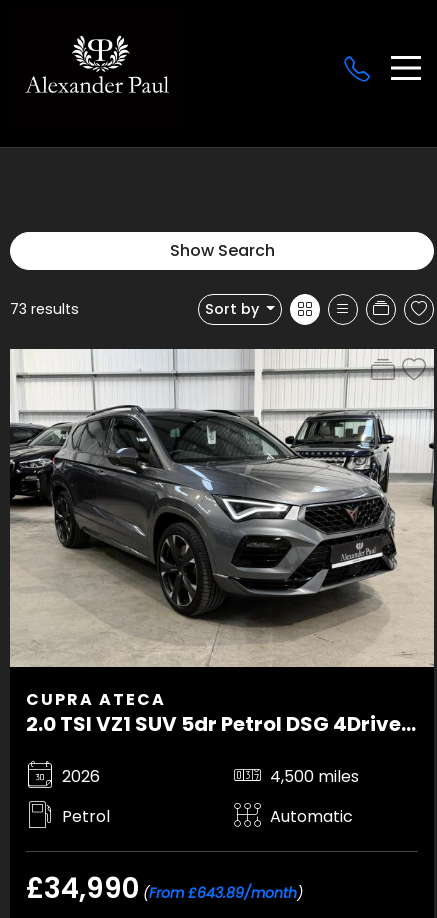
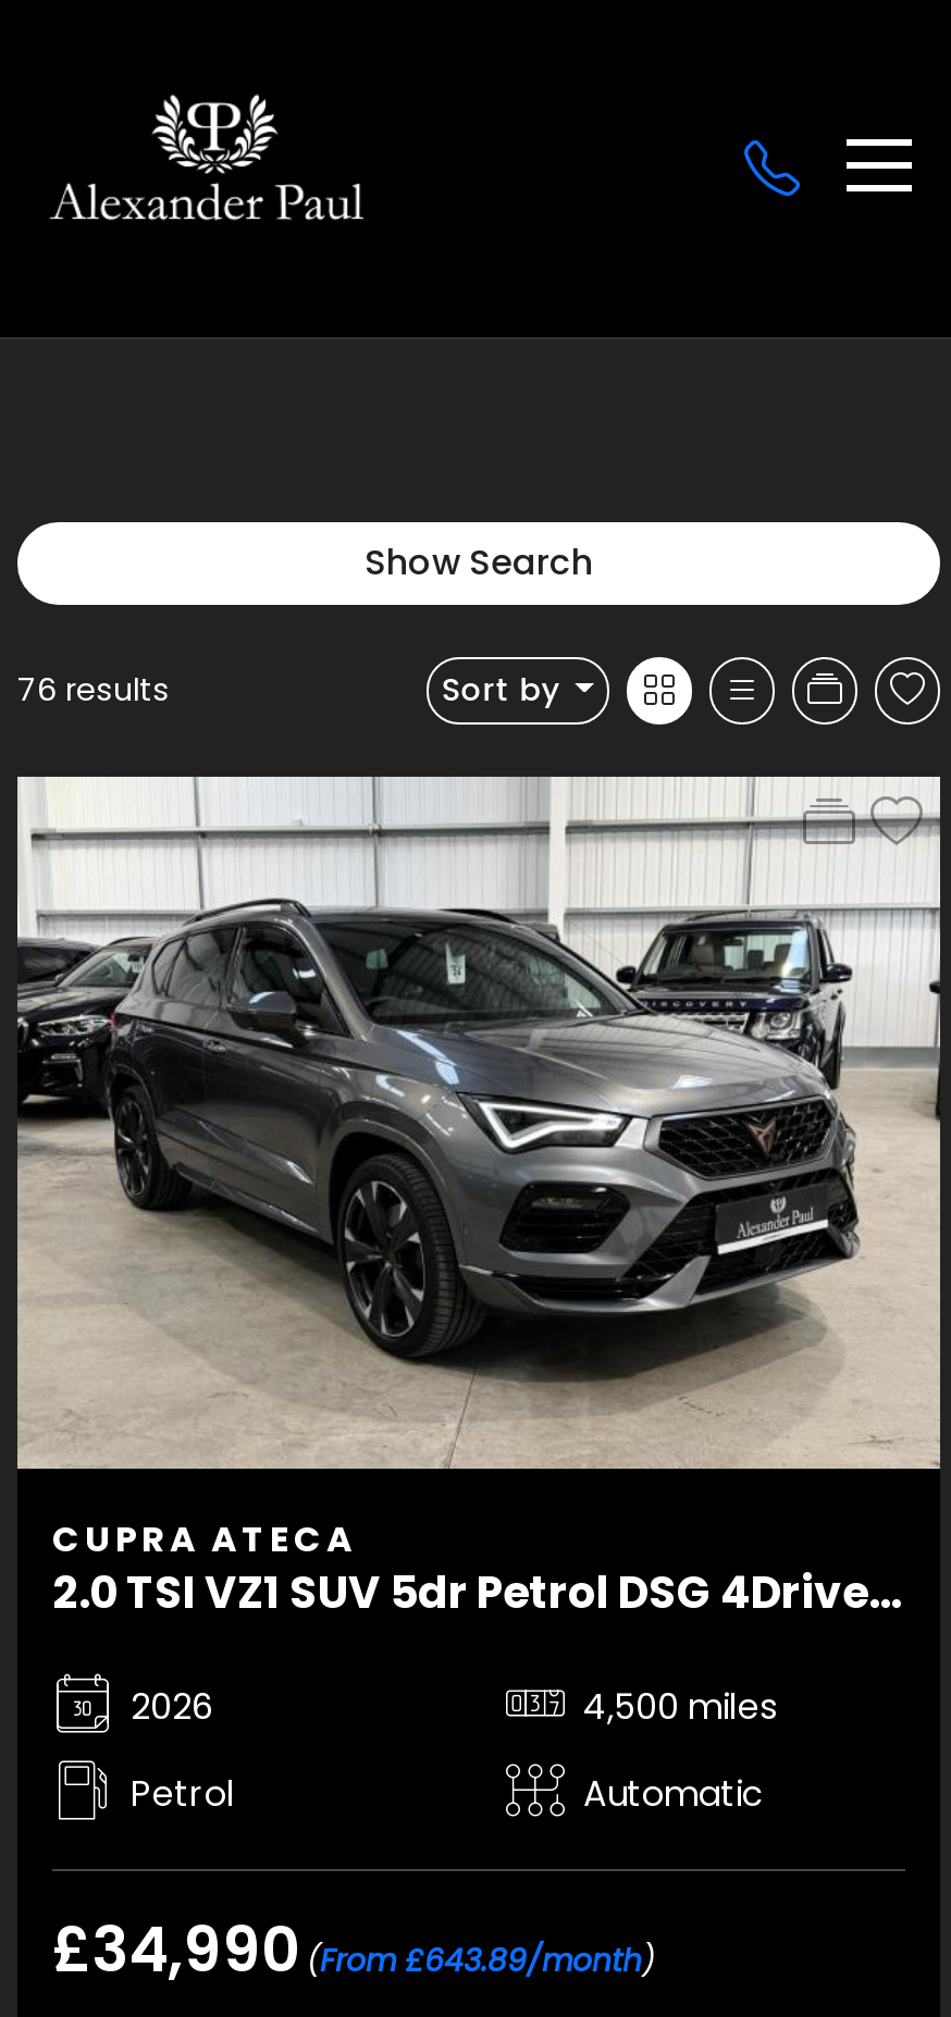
[10,299,79,319] 73 results -> [17,668,170,712] 76 results

